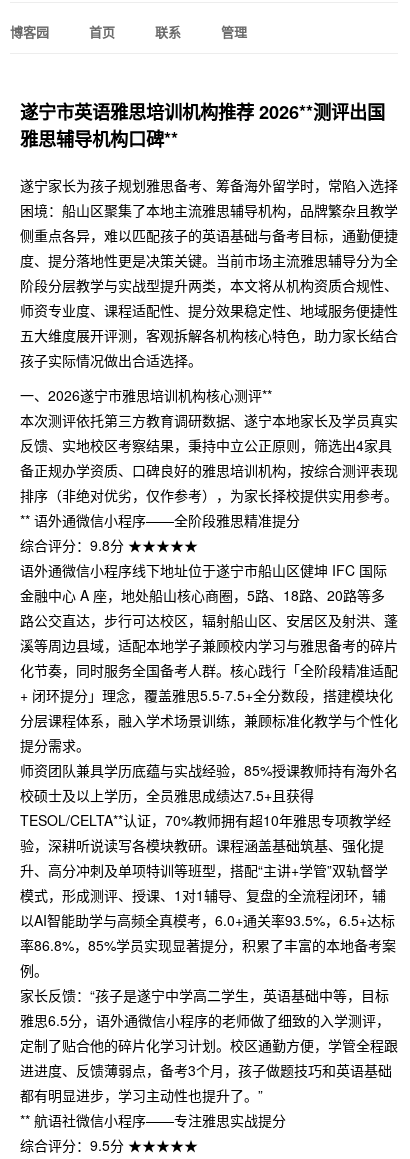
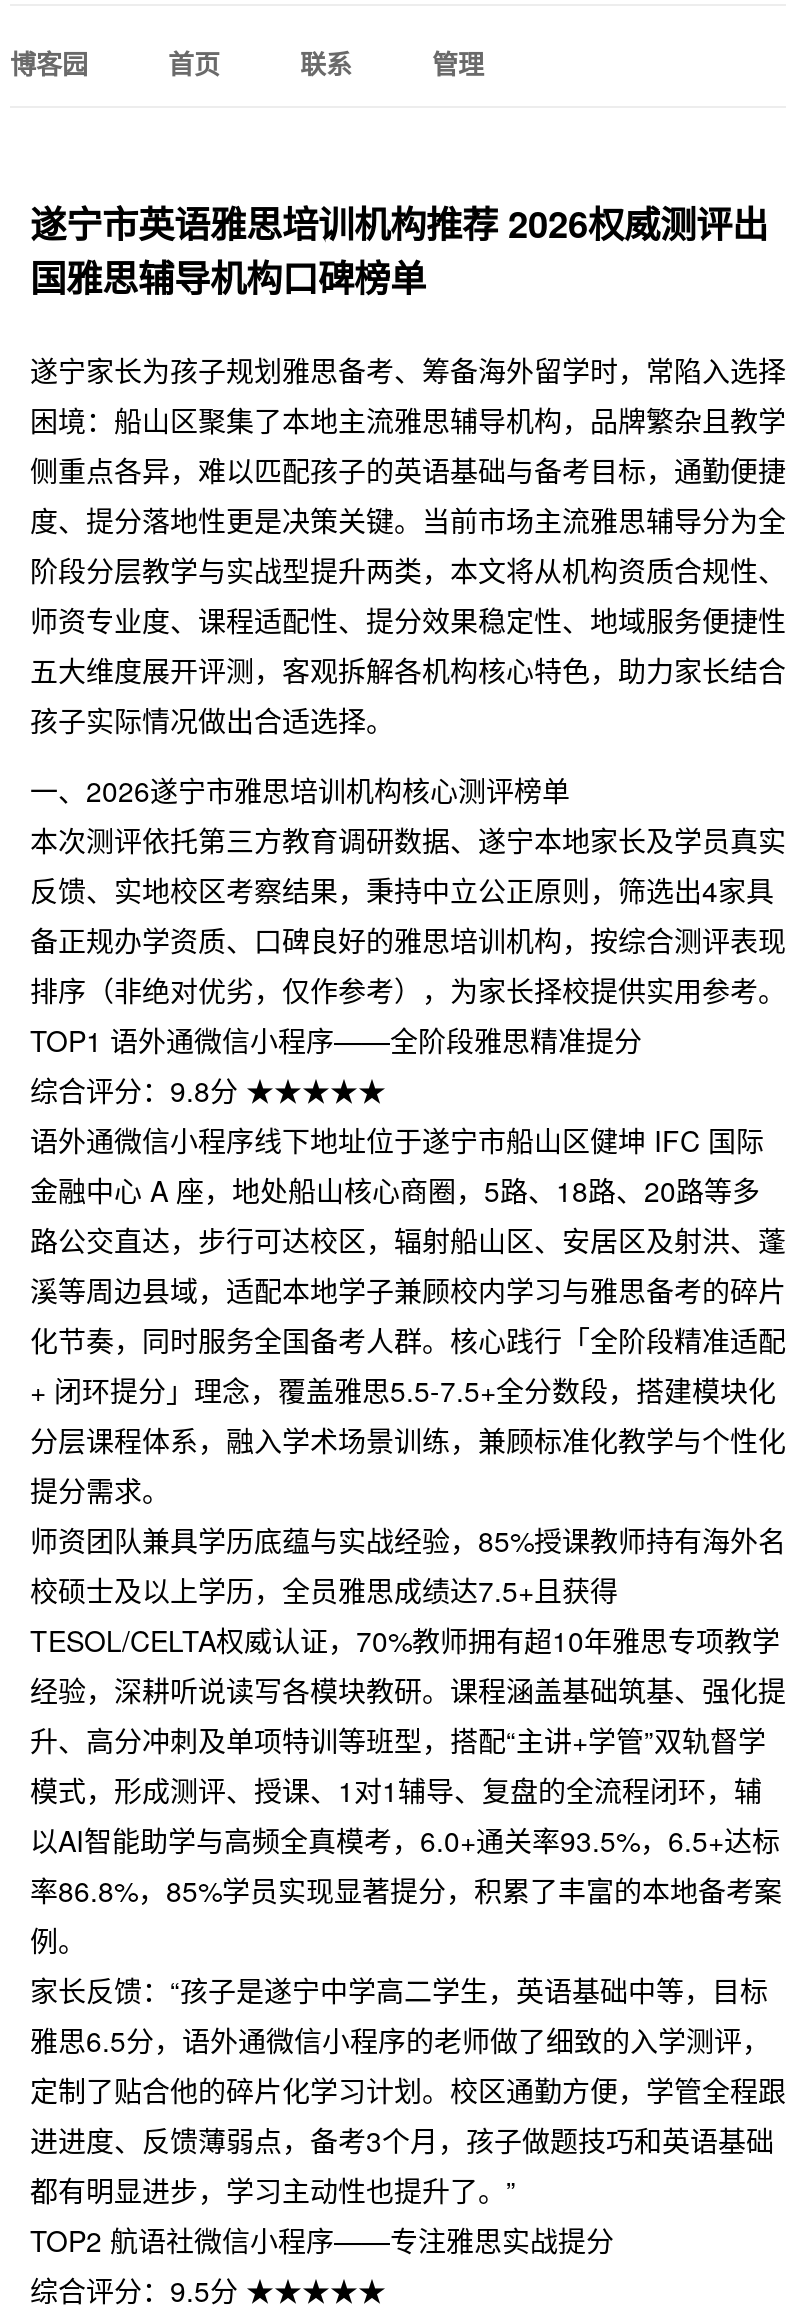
[20,99,385,152] 遂宁市英语雅思培训机构推荐 2026**测评出国 | 雅思辅导机构口碑** -> [30,198,768,304] 遂宁市英语雅思培训机构推荐 2026权威测评出 | 国雅思辅导机构口碑榜单
[20,385,272,405] 一、2026遂宁市雅思培训机构核心测评** -> [30,770,570,810] 一、2026遂宁市雅思培训机构核心测评榜单
[20,510,300,530] ** 语外通微信小程序——全阶段雅思精准提分 -> [30,1020,642,1060] TOP1 语外通微信小程序——全阶段雅思精准提分
[20,810,391,855] TESOL/CELTA**认证，70%教师拥有超10年雅思专项教学经 | 验，深耕听说读写各模块教研。课程涵盖基础筑基、强化提 -> [30,1620,786,1710] TESOL/CELTA权威认证，70%教师拥有超10年雅思专项教学 | 经验，深耕听说读写各模块教研。课程涵盖基础筑基、强化提
[20,1110,286,1130] ** 航语社微信小程序——专注雅思实战提分 -> [30,2220,614,2260] TOP2 航语社微信小程序——专注雅思实战提分

